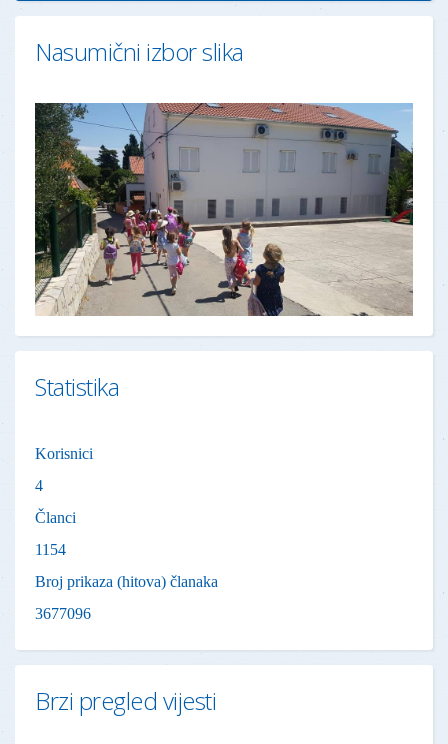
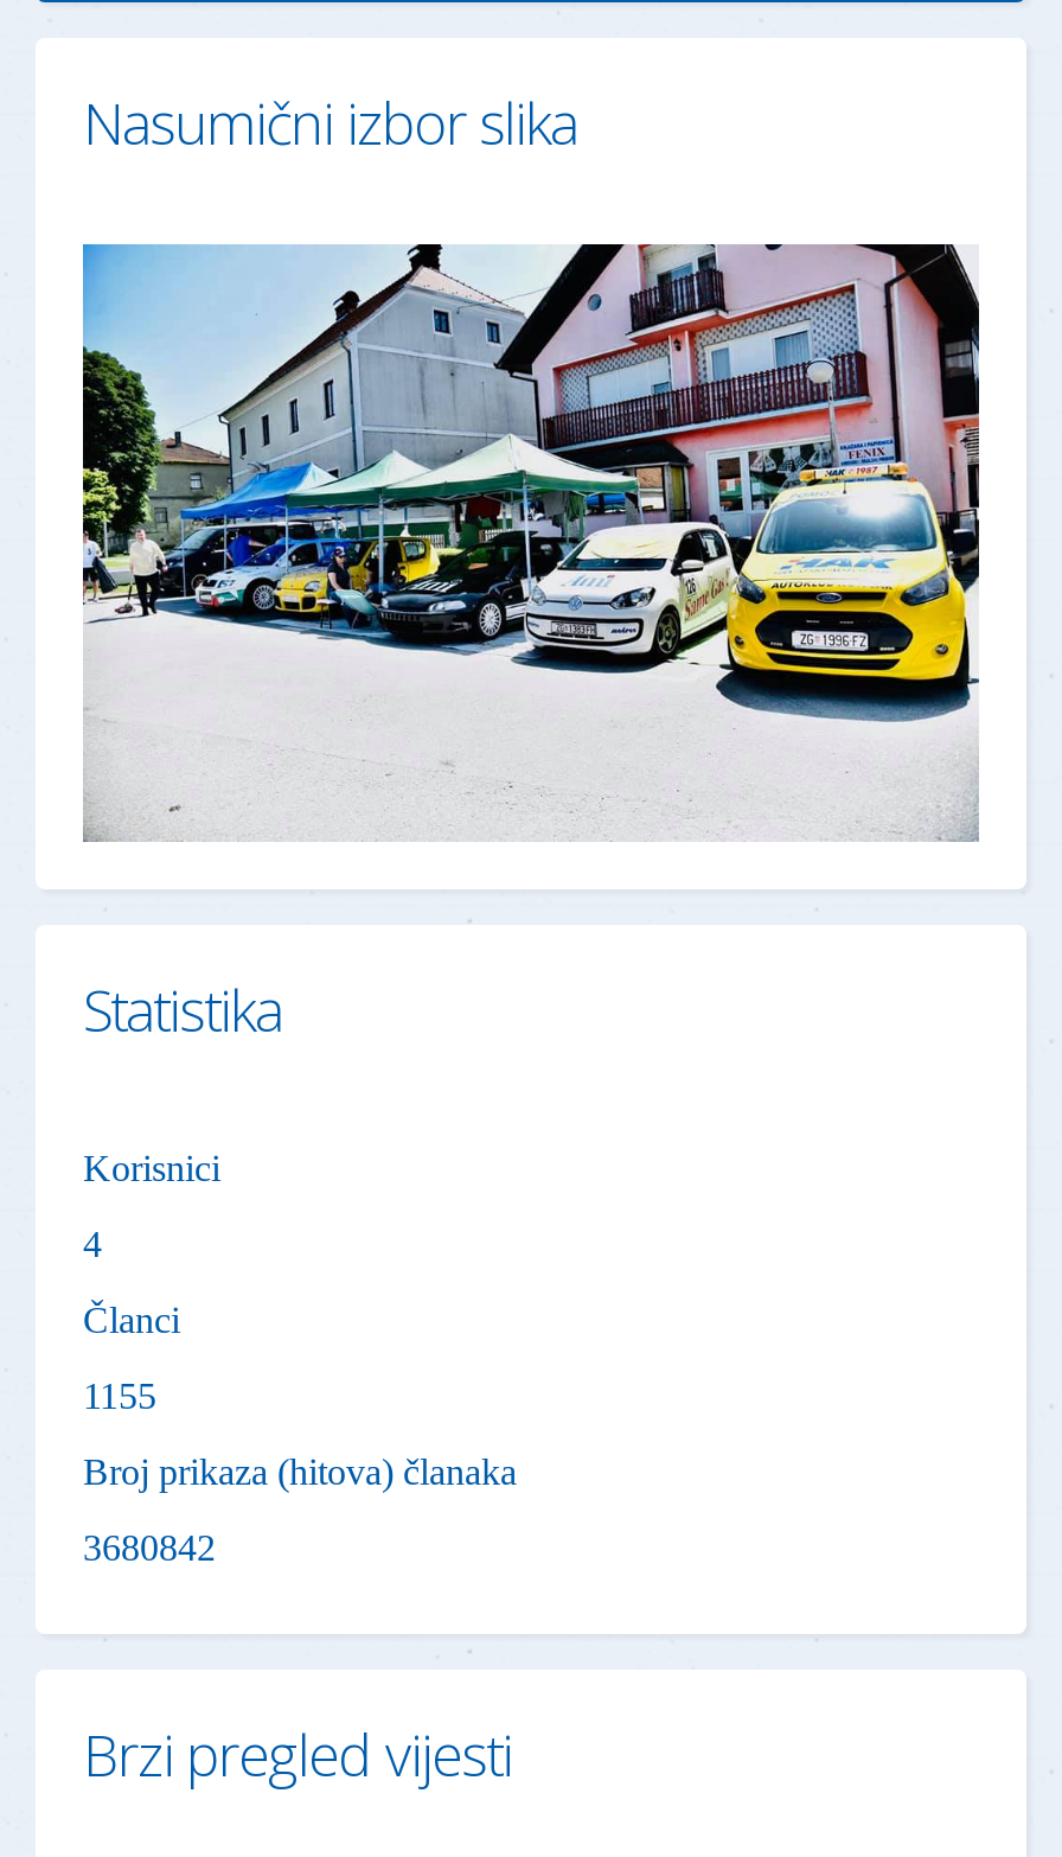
[34,102,413,317] [image] -> [81,242,981,842] [image]
[35,541,66,558] 1154 -> [83,1375,156,1415] 1155
[35,605,91,622] 3677096 -> [83,1527,216,1567] 3680842

